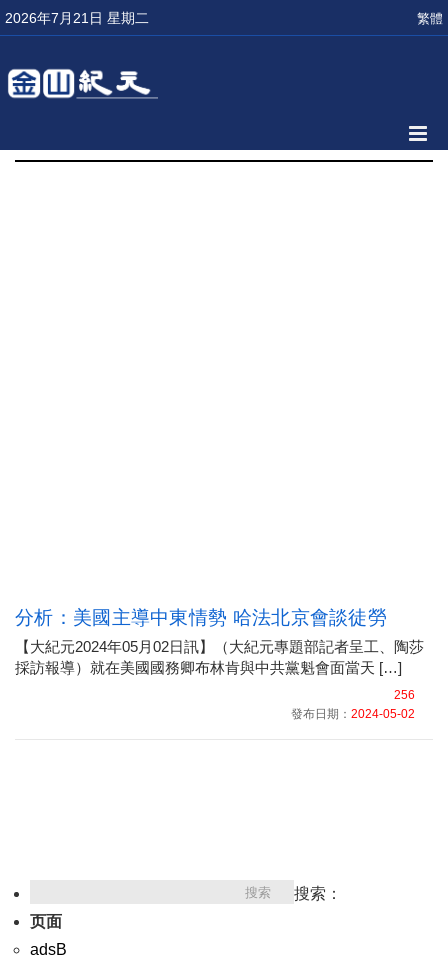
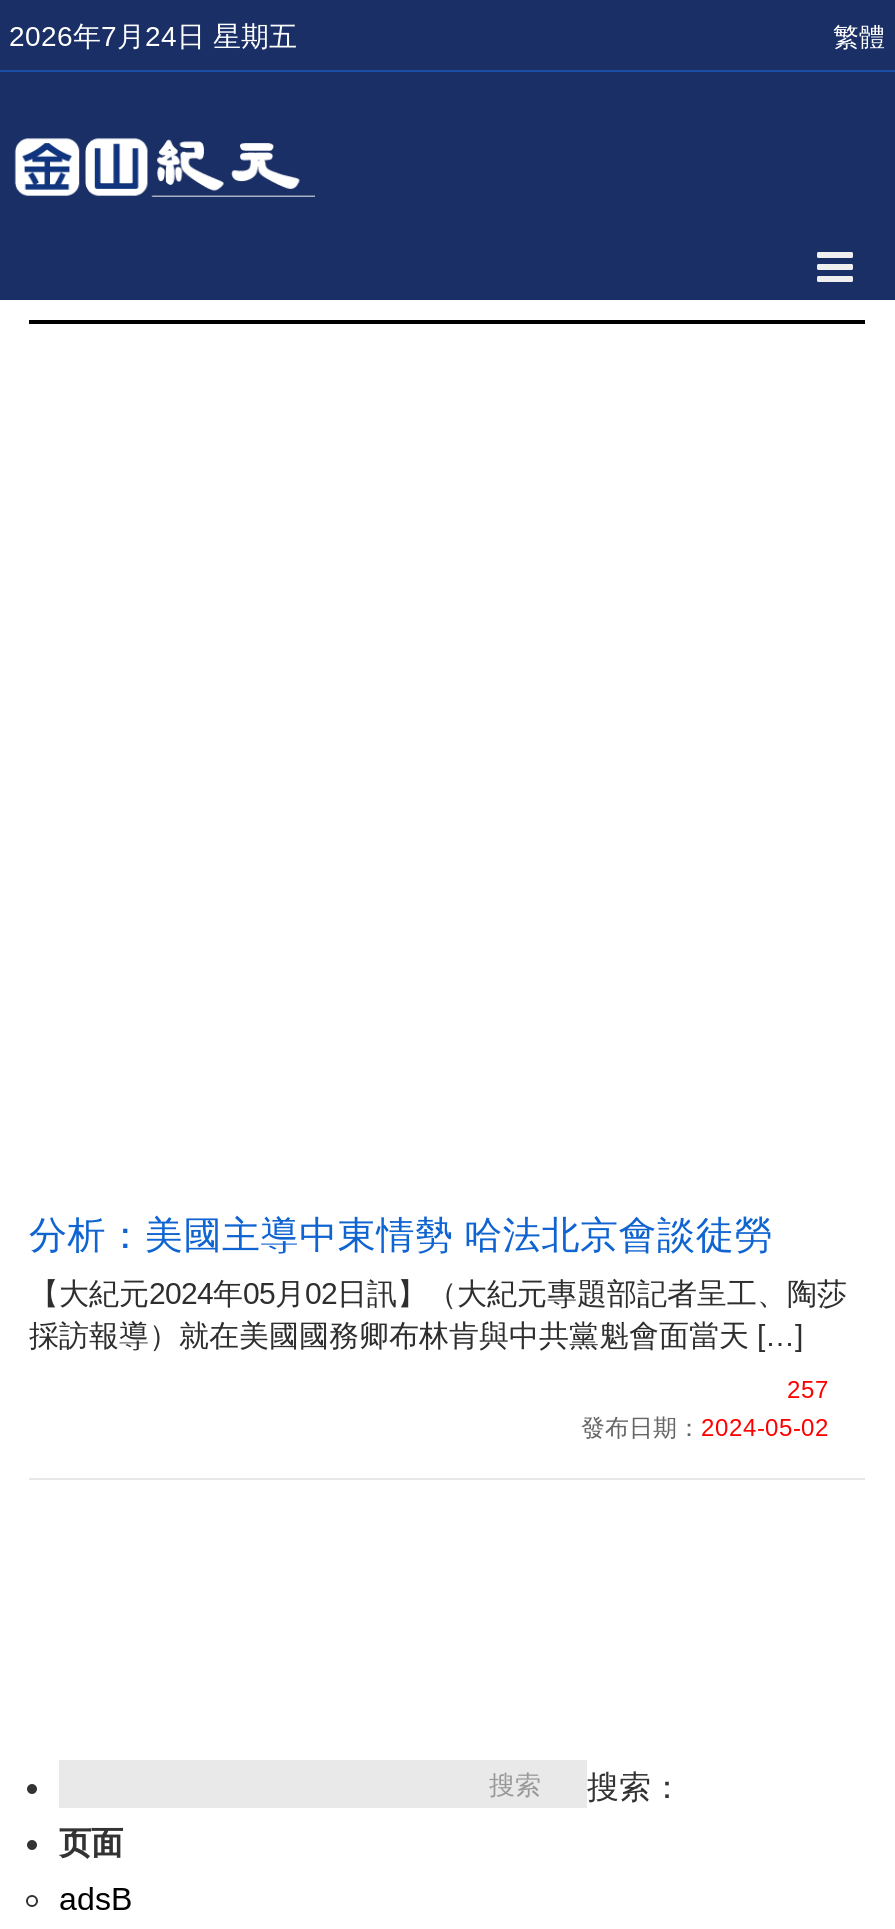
[5,10,149,26] 2026年7月21日 星期二 -> [9,20,297,52] 2026年7月24日 星期五
[394,688,415,702] 256 -> [787,1376,829,1404] 257

